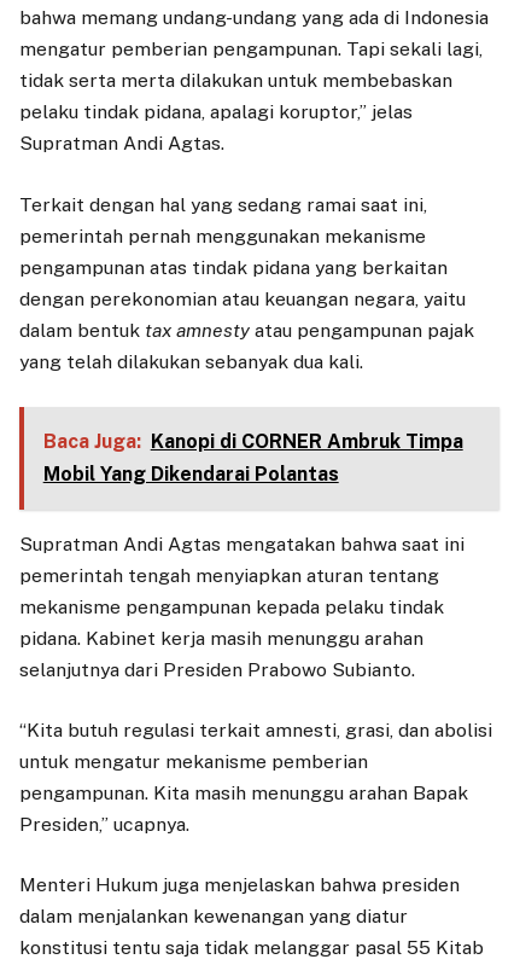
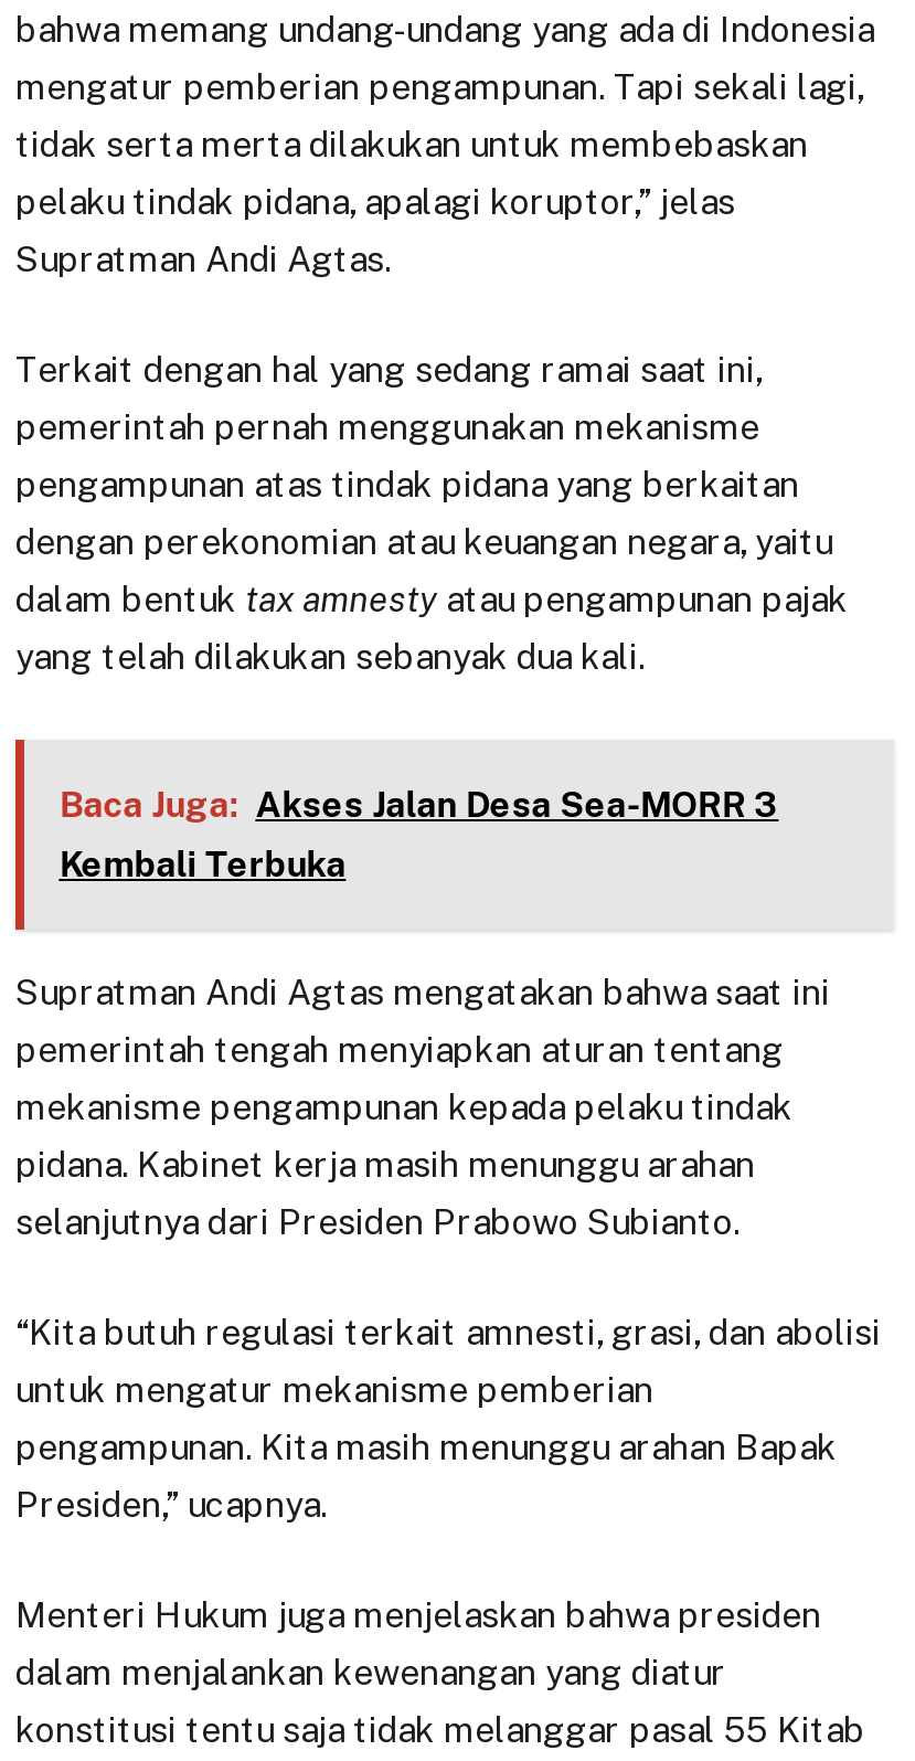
[43,430,463,486] Baca Juga: Kanopi di CORNER Ambruk Timpa | Mobil Yang Dikendarai Polantas -> [59,785,779,886] Baca Juga: Akses Jalan Desa Sea-MORR 3 | Kembali Terbuka

